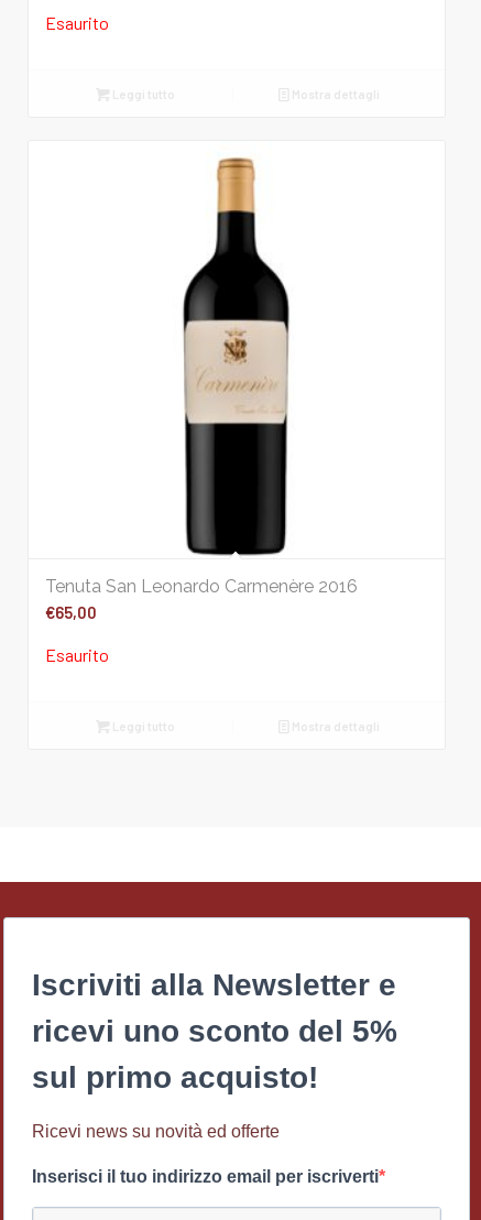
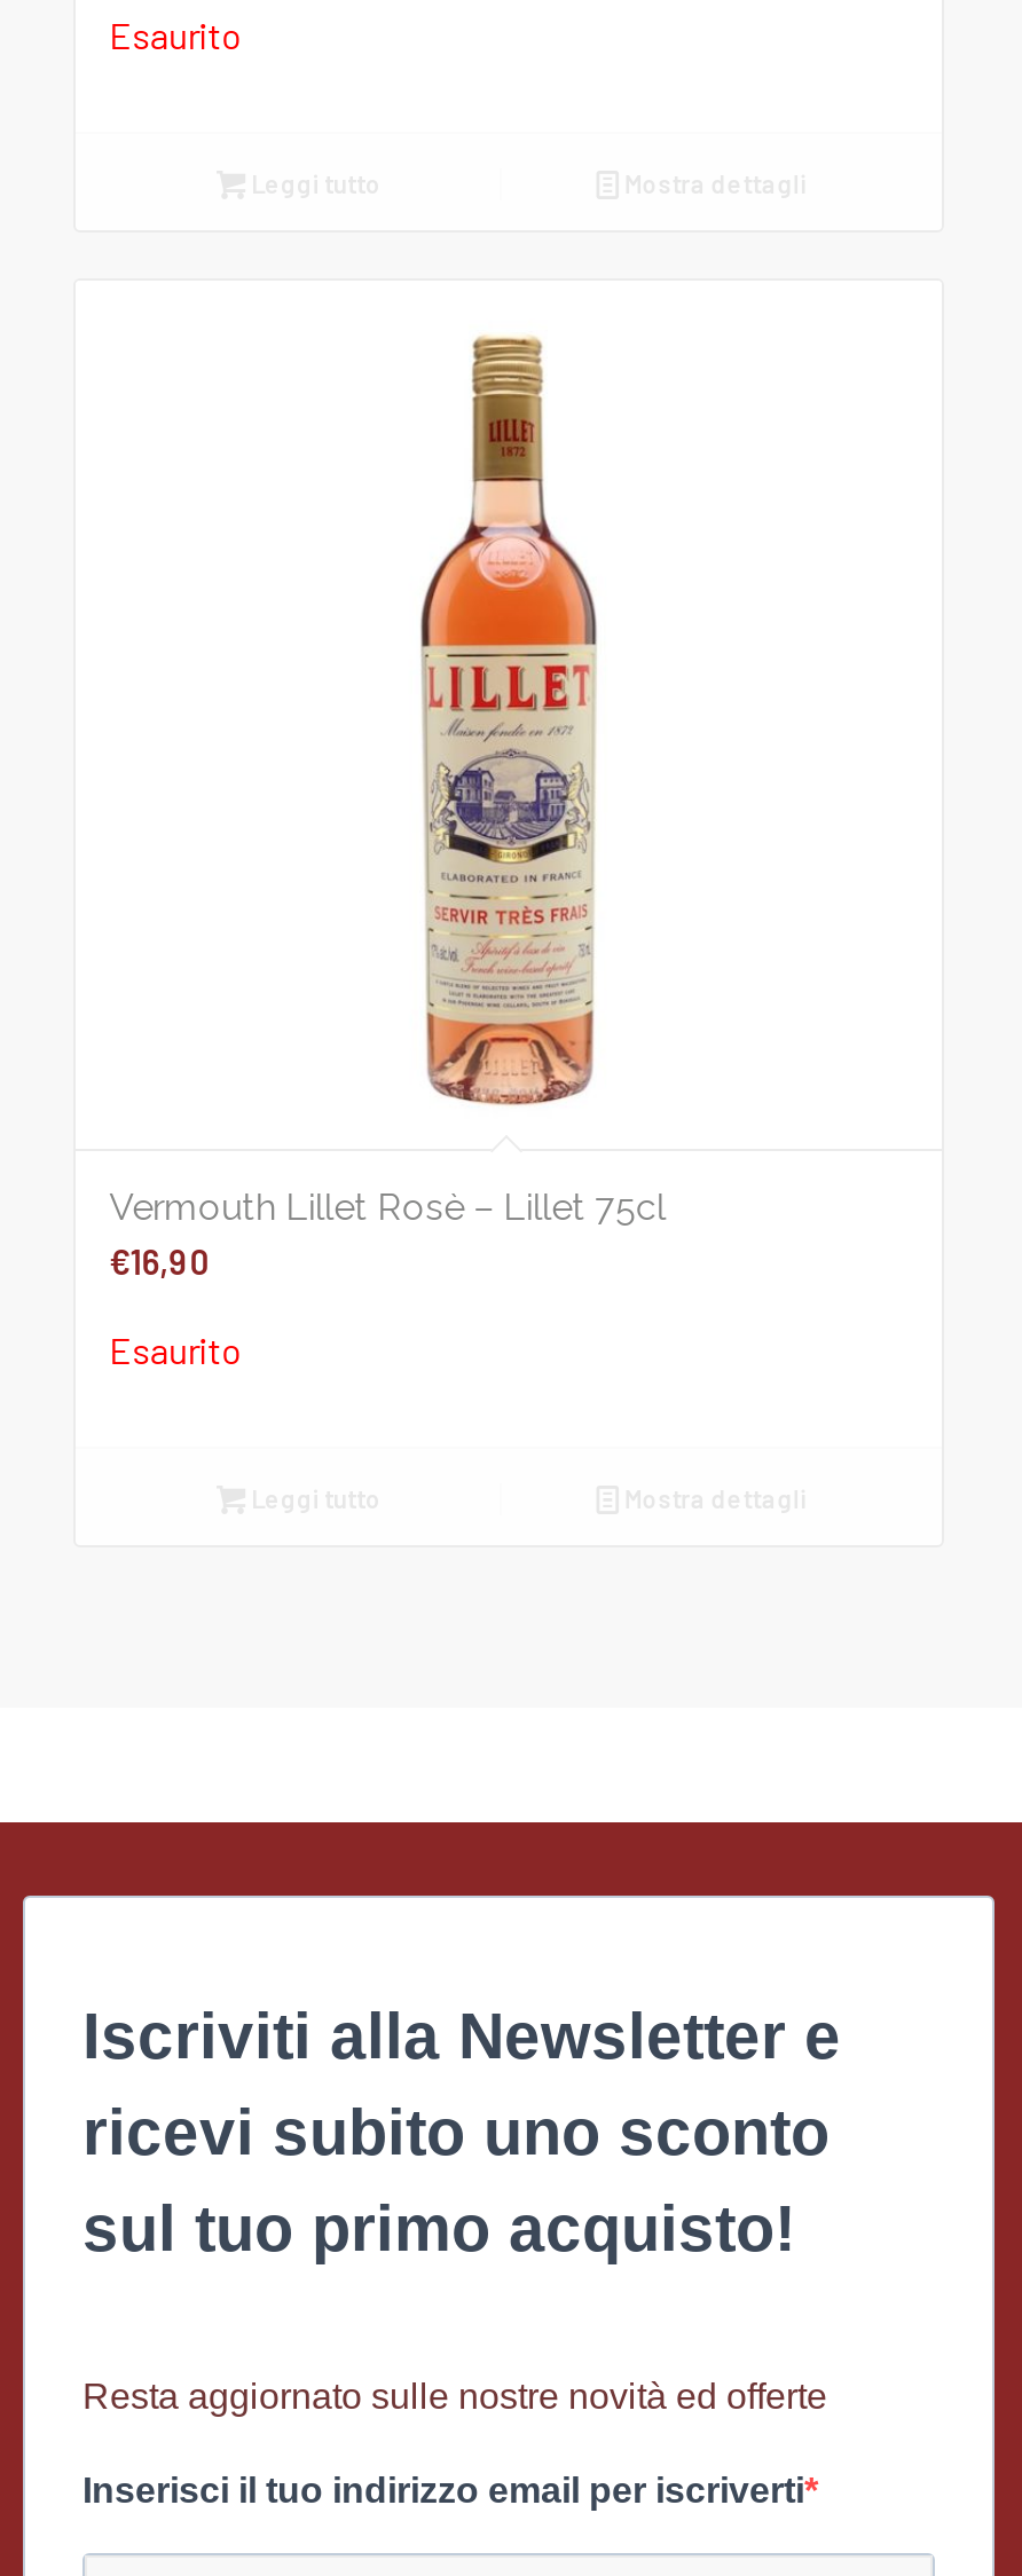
[45,156,357,622] [image] | Tenuta San Leonardo Carmenère 2016 | €65,00 -> [109,315,666,1281] [image] | Vermouth Lillet Rosè – Lillet 75cl | €16,90
[32,1014,397,1094] ricevi uno sconto del 5% | sul primo acquisto! -> [82,2097,830,2264] ricevi subito uno sconto | sul tuo primo acquisto!
[32,1122,280,1141] Ricevi news su novità ed offerte -> [82,2376,827,2415] Resta aggiornato sulle nostre novità ed offerte

